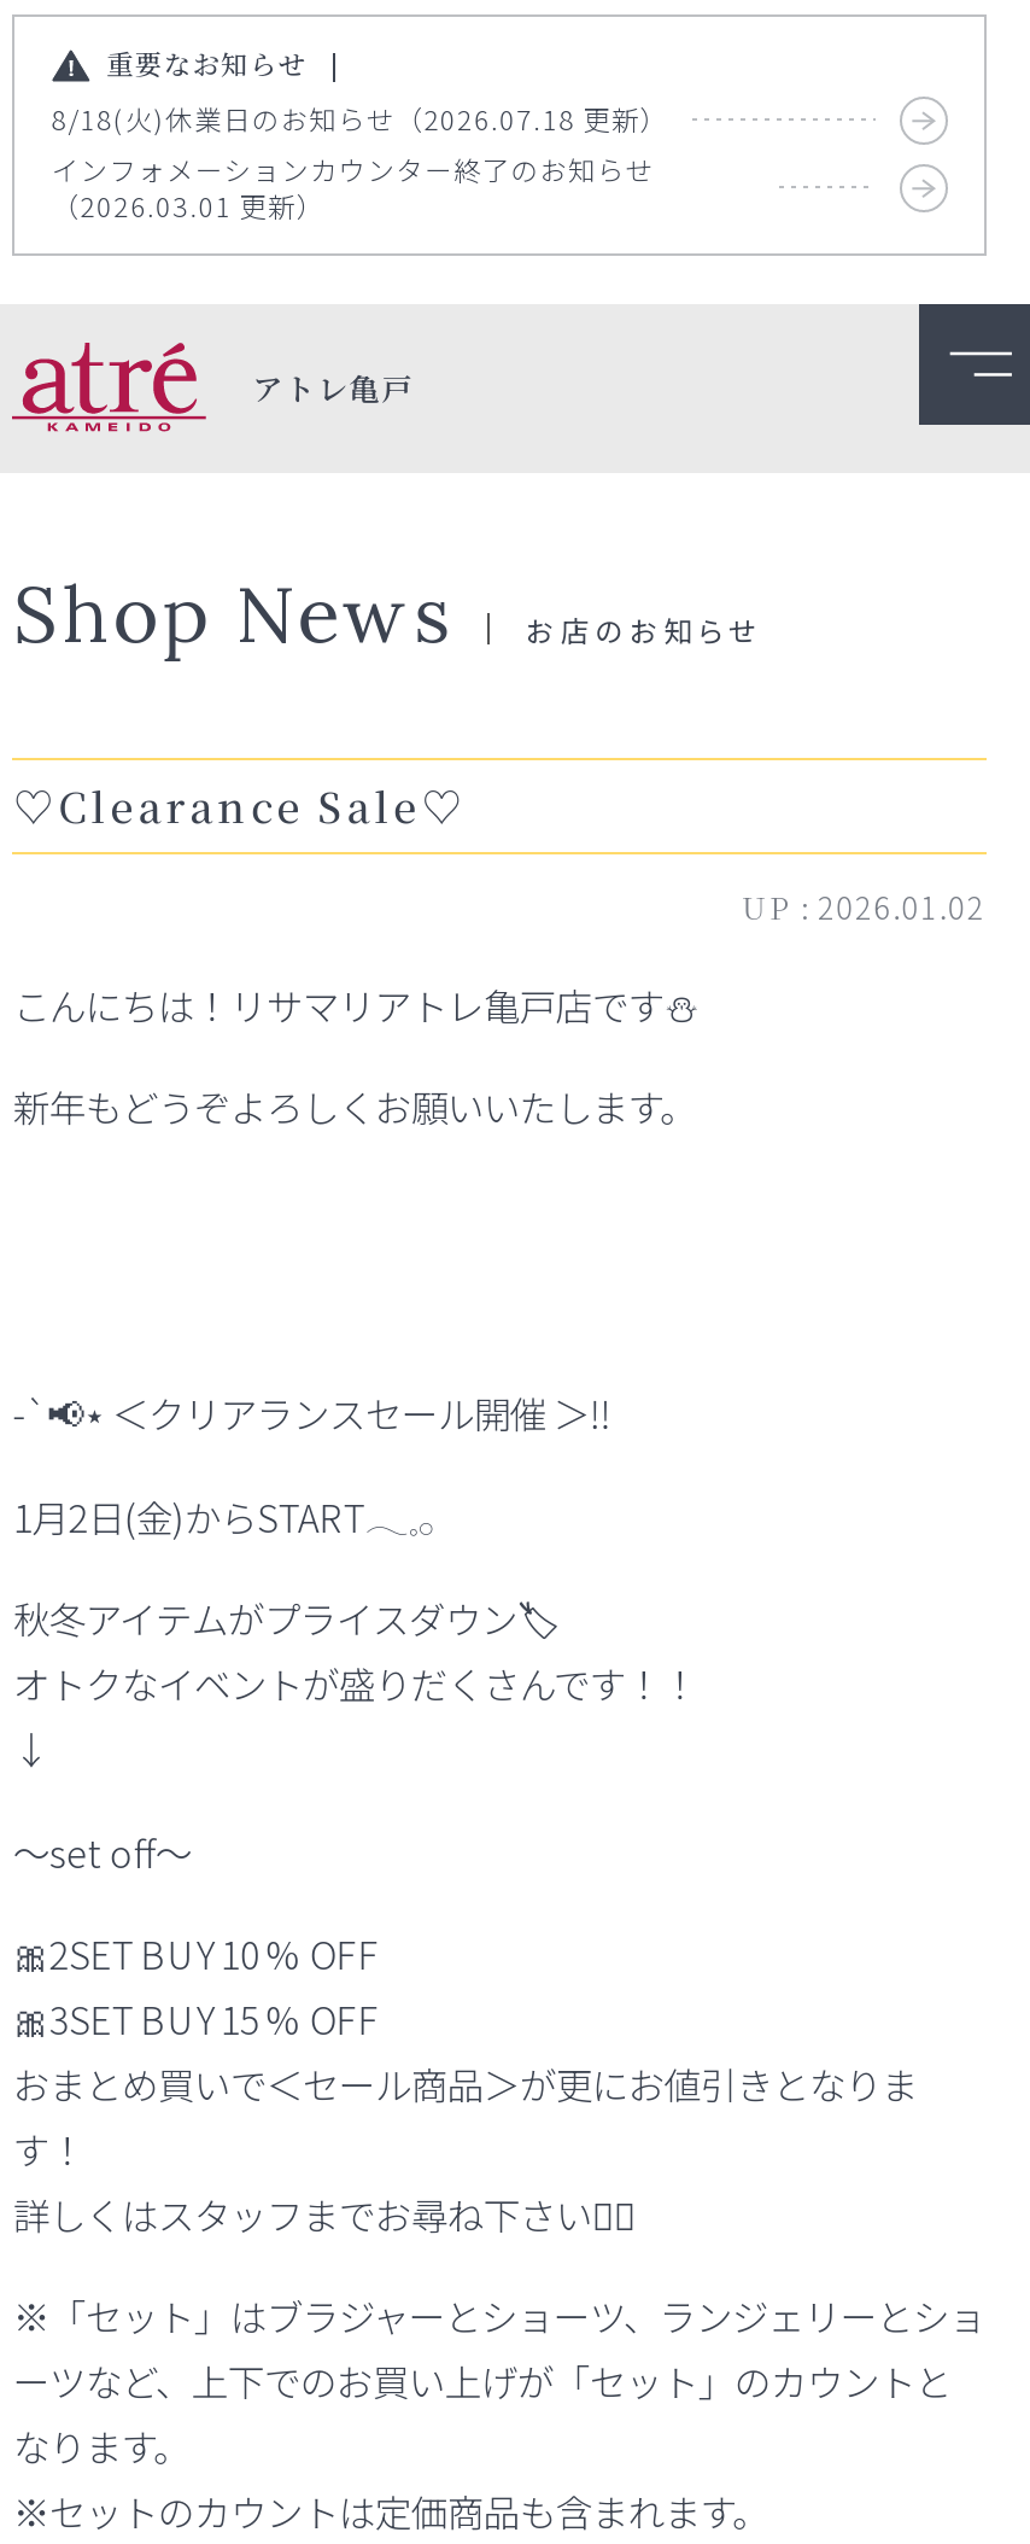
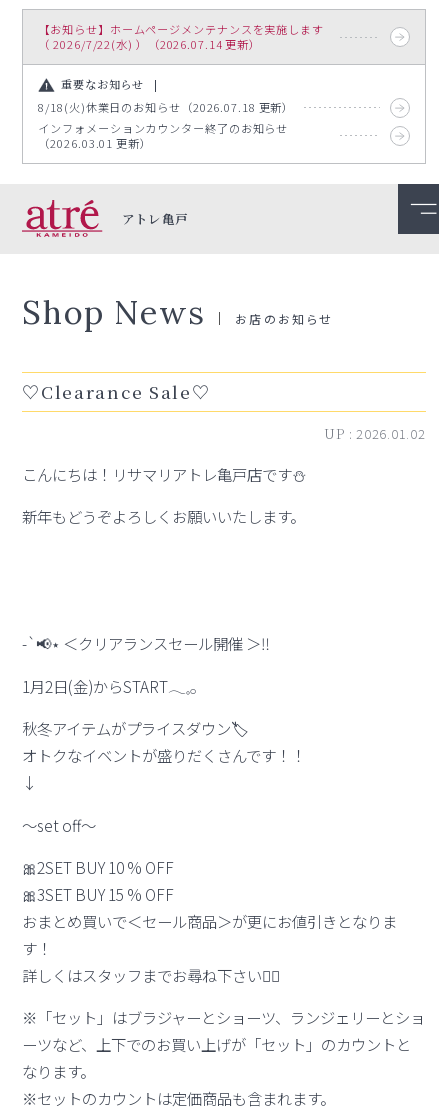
none -> [38,21,324,52] 【お知らせ】ホームページメンテナンスを実施します | （ 2026/7/22(水) ）（2026.07.14 更新）

